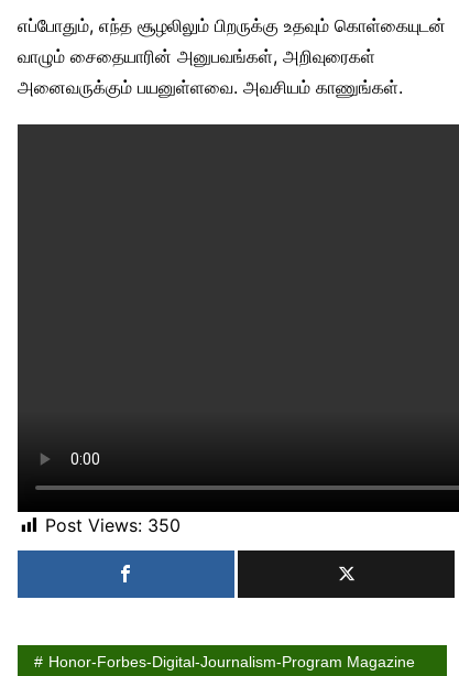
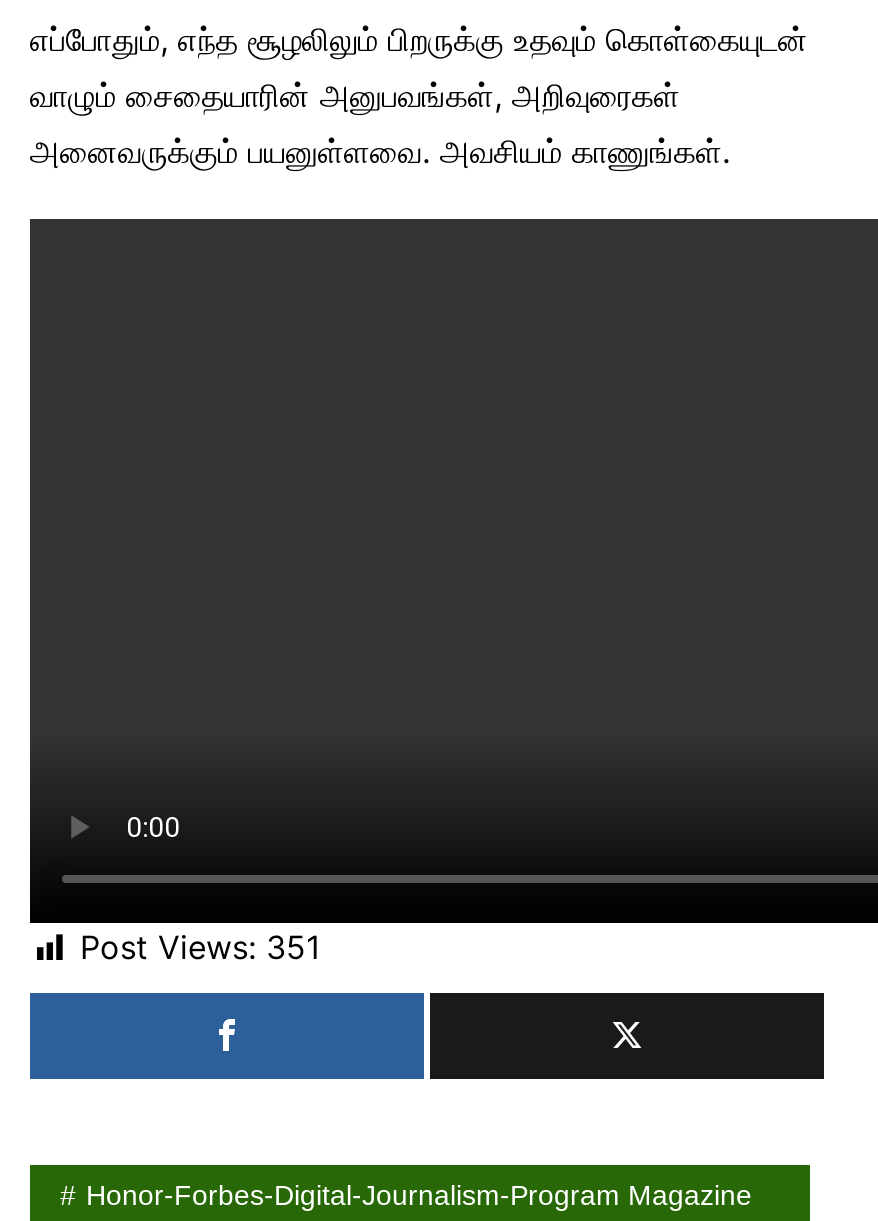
[45,514,181,537] Post Views: 350 -> [80,928,320,968] Post Views: 351

